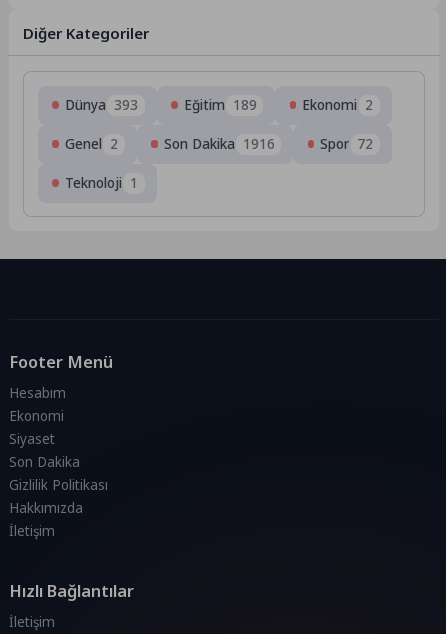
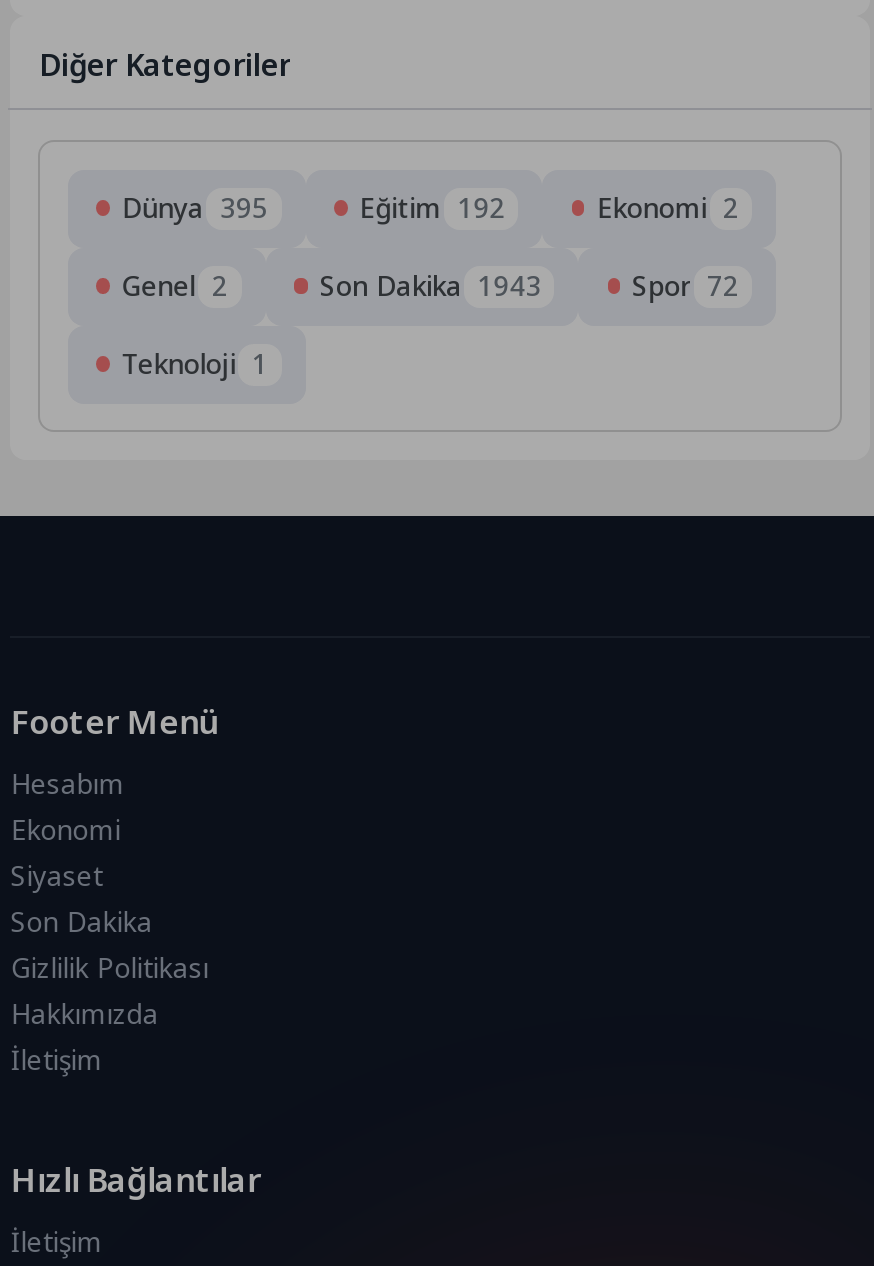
[65,96,138,114] Dünya 393 -> [122,190,268,226] Dünya 395
[184,96,257,114] Eğitim 189 -> [359,190,505,226] Eğitim 192
[164,135,275,153] Son Dakika 1916 -> [320,268,541,304] Son Dakika 1943

